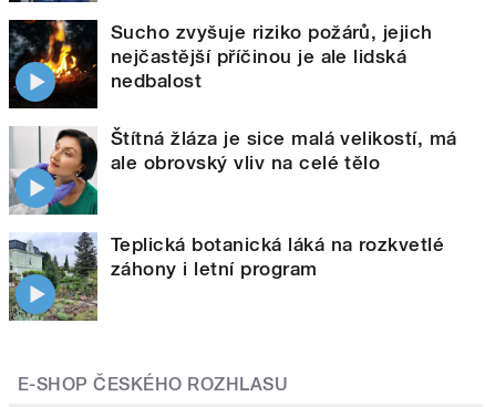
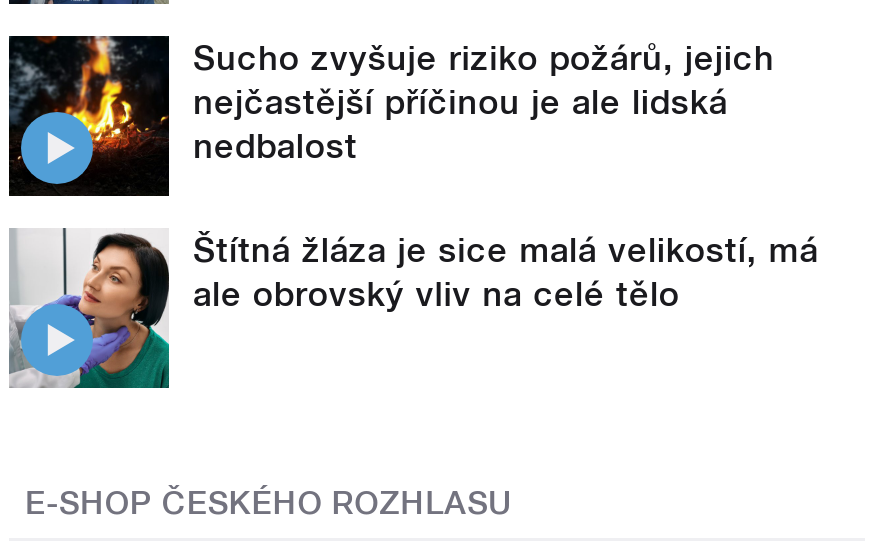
[9,231,444,322] [image] | Teplická botanická láká na rozkvetlé | záhony i letní program -> none

